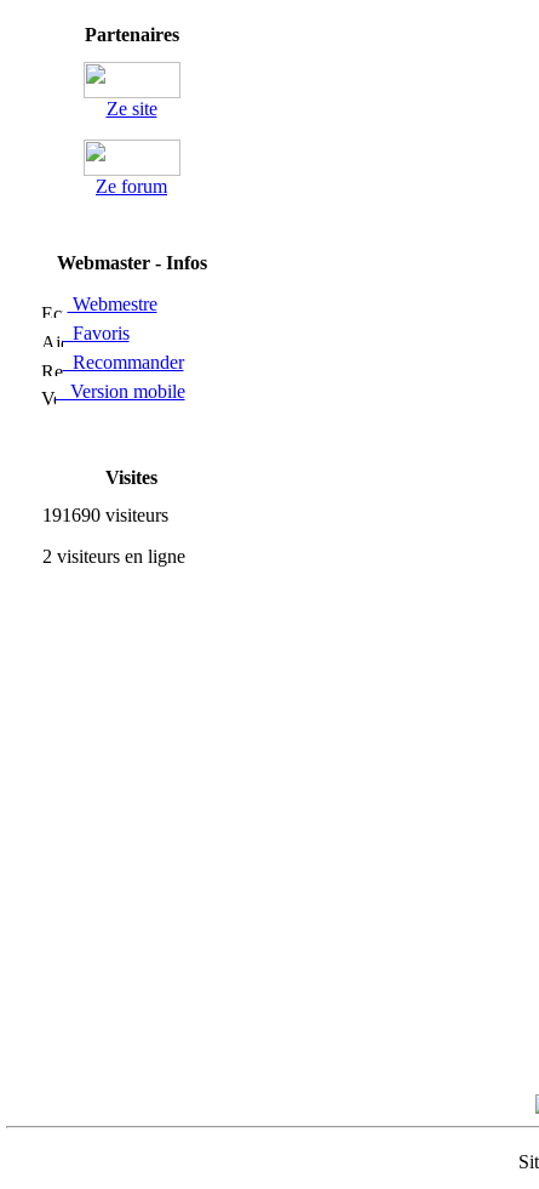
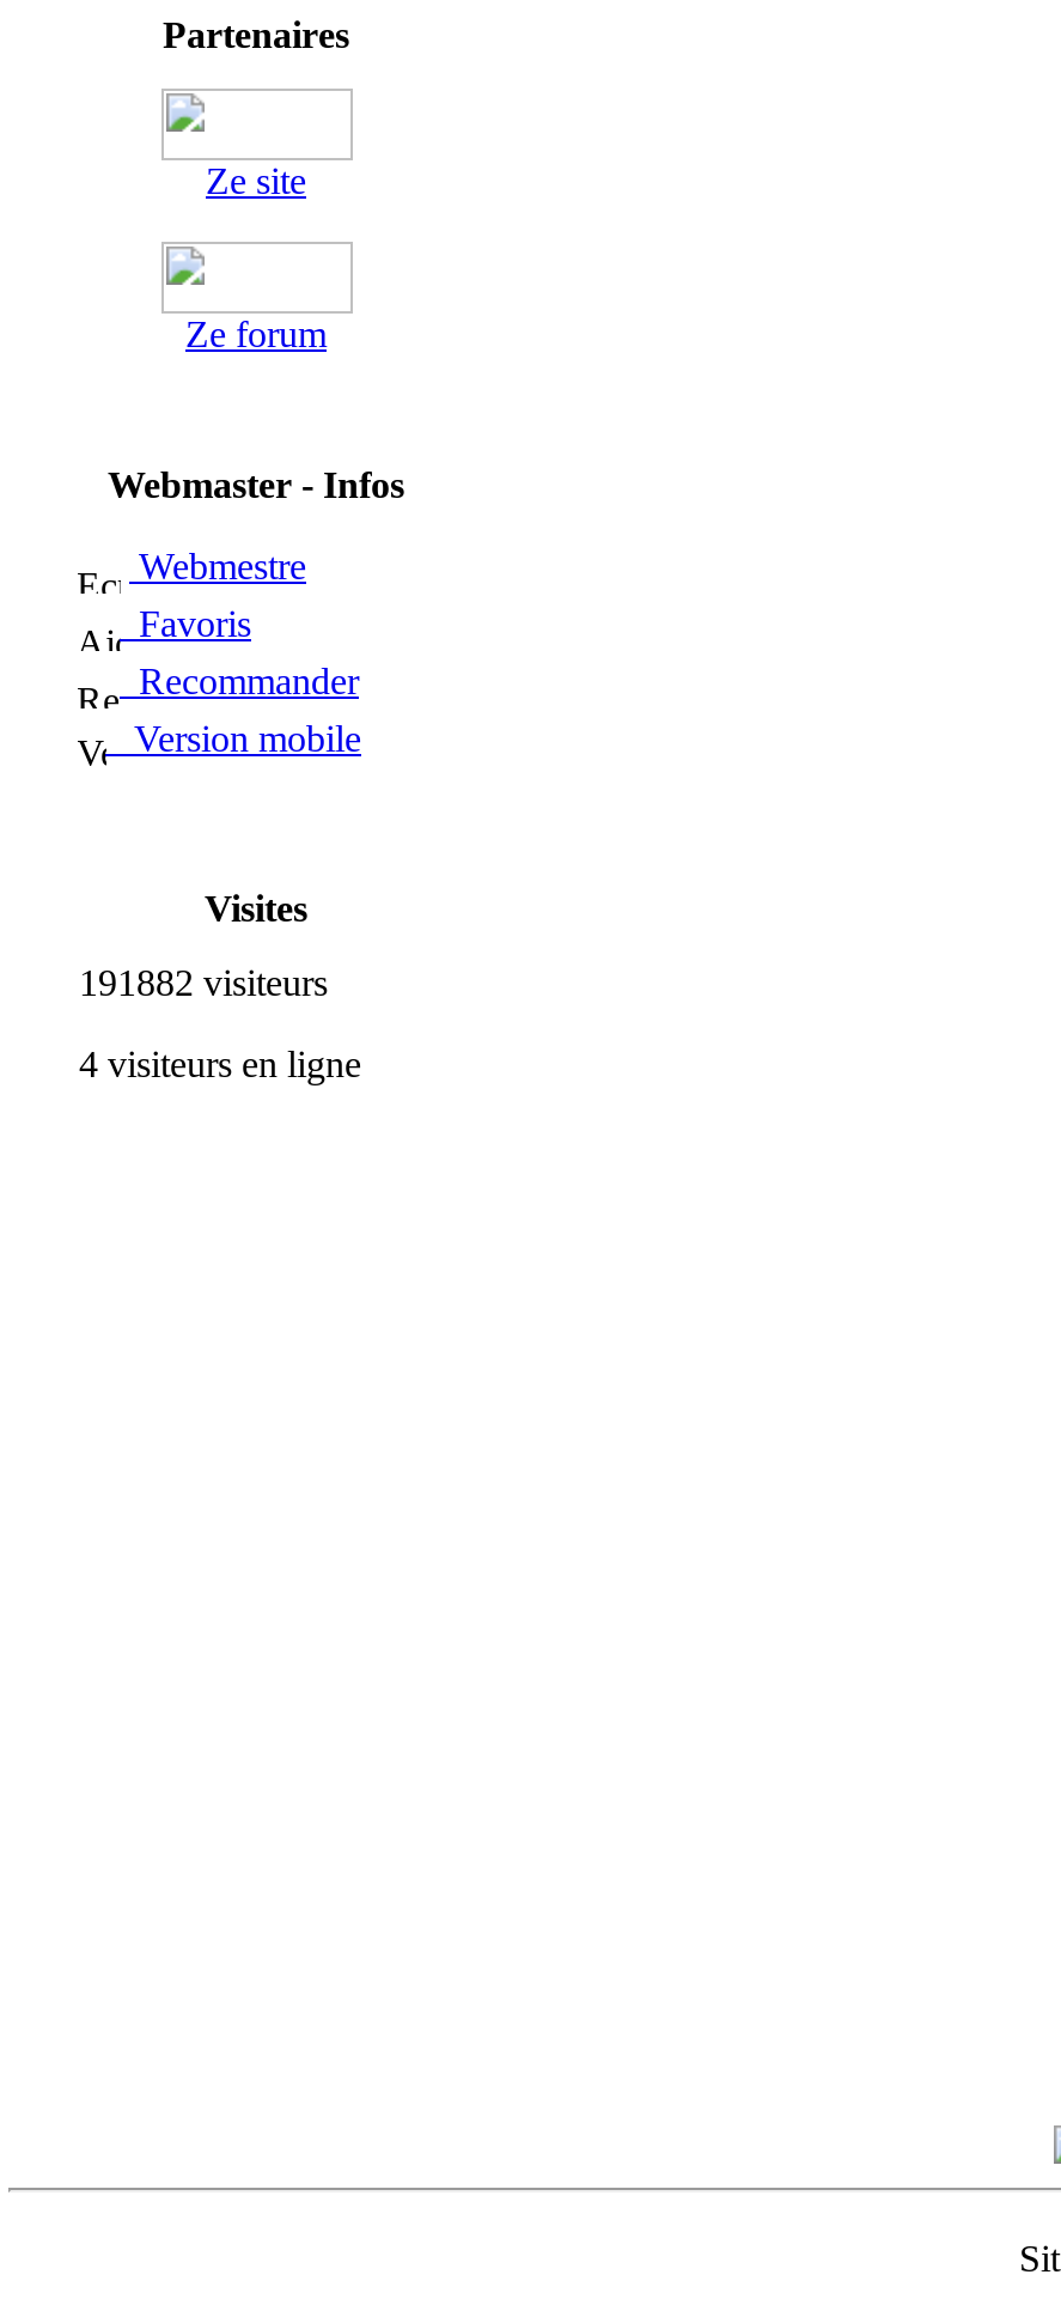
[37,505,168,525] 191690 visiteurs -> [69,962,328,1003] 191882 visiteurs
[37,546,185,567] 2 visiteurs en ligne -> [69,1044,361,1084] 4 visiteurs en ligne

